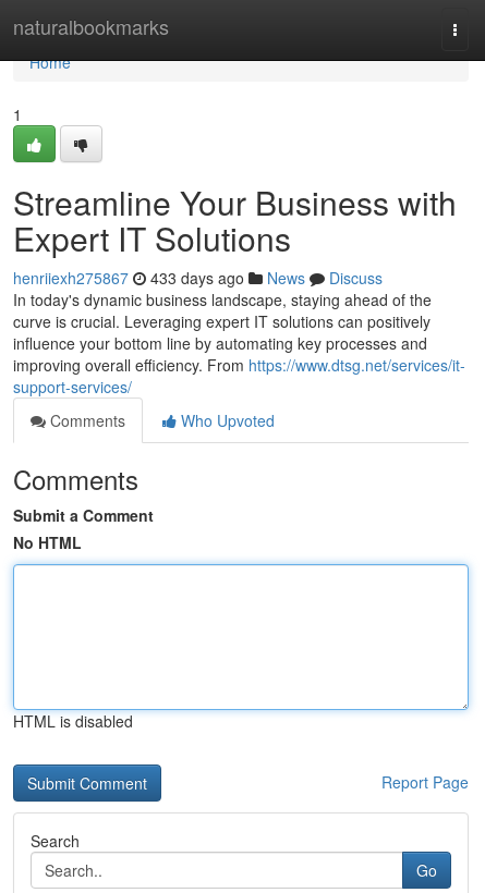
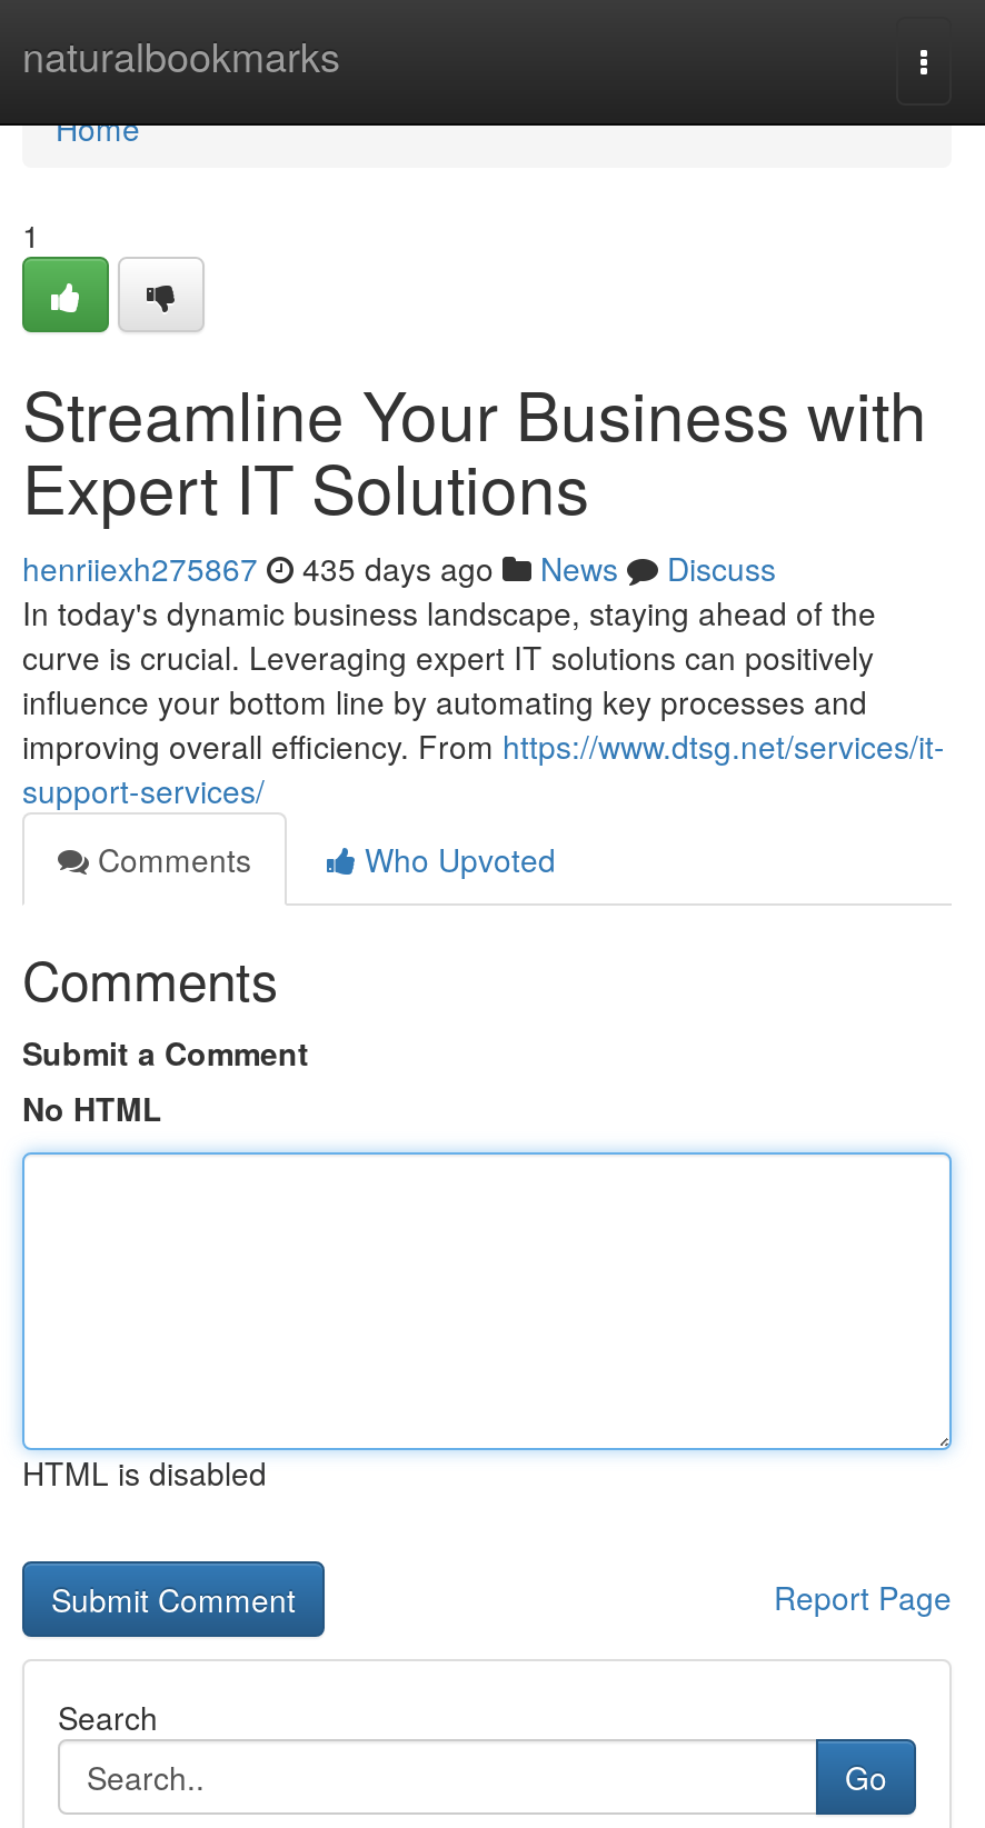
[13,267,383,289] henriiexh275867 433 days ago News Discuss -> [22,546,776,590] henriiexh275867 435 days ago News Discuss

